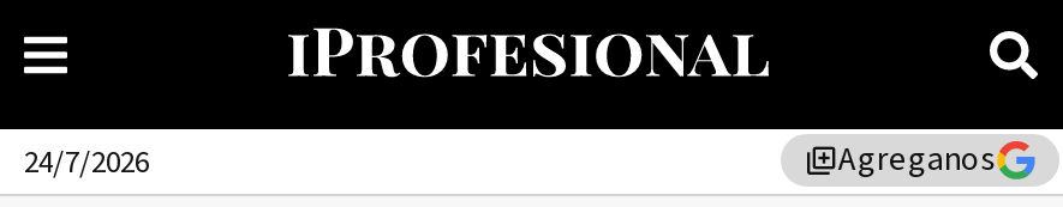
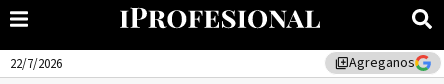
[24,144,149,184] 24/7/2026 -> [10,56,62,73] 22/7/2026

